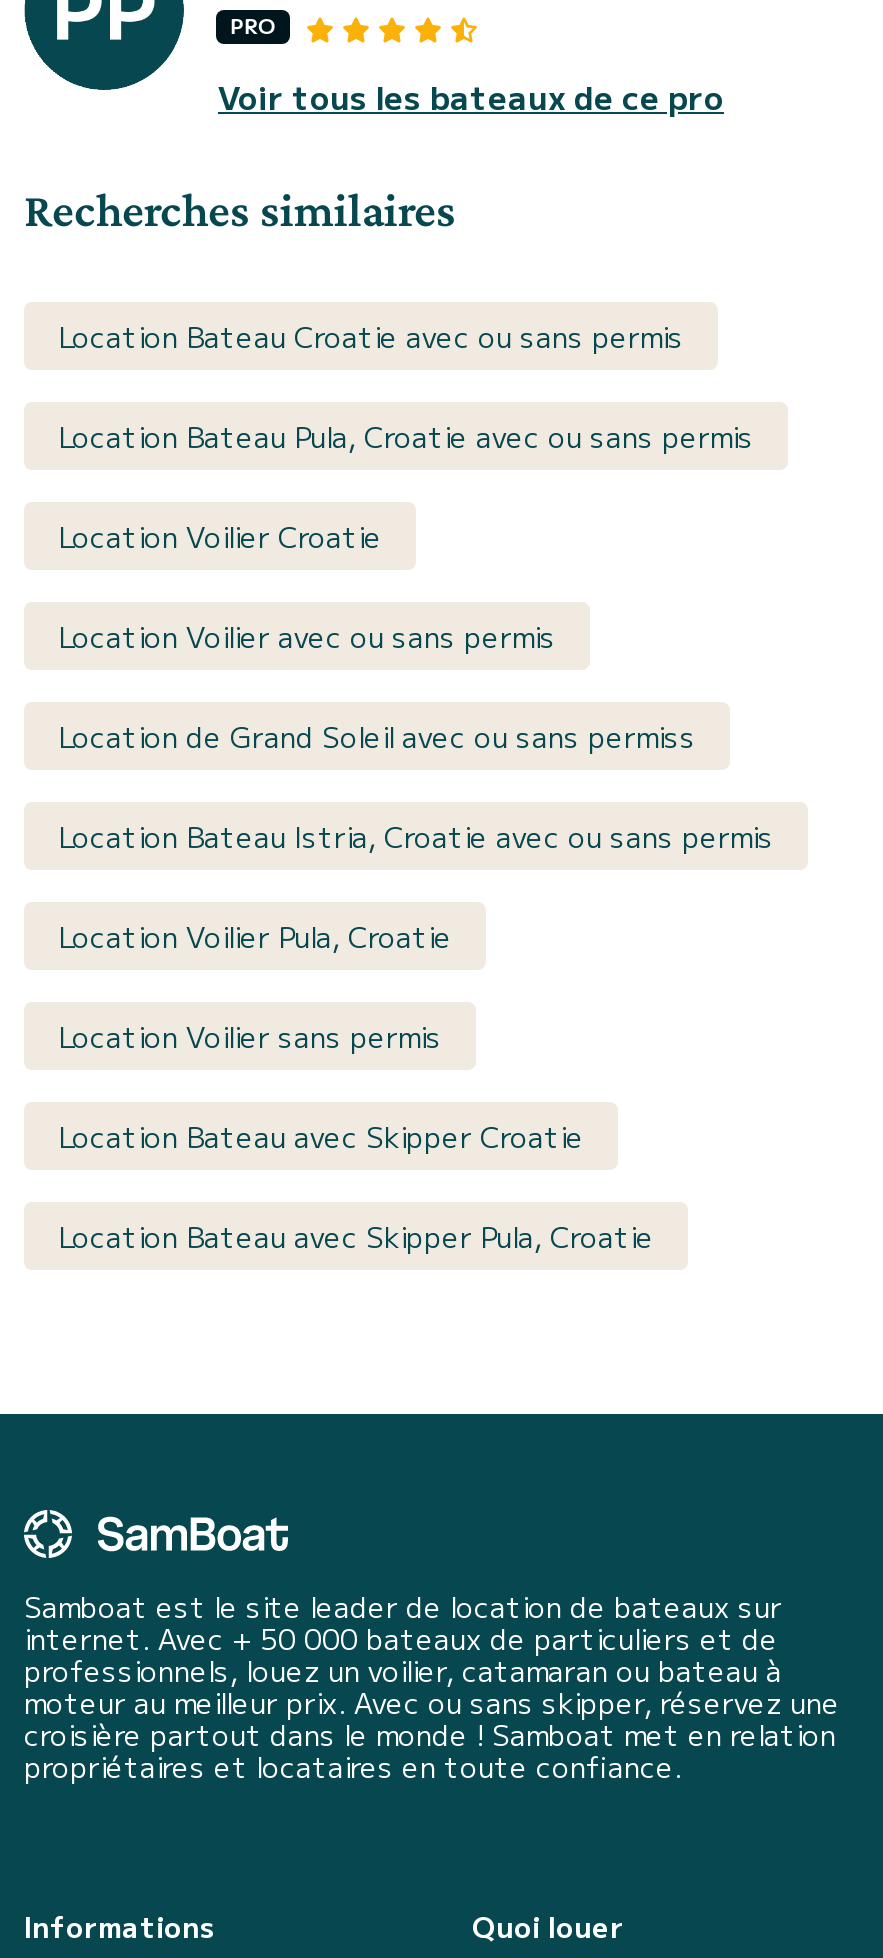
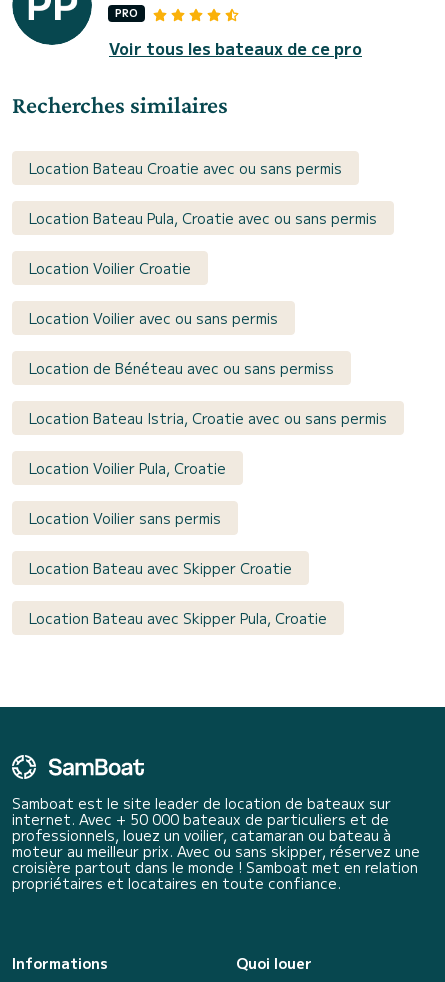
[58,716,696,756] Location de Grand Soleil avec ou sans permiss -> [29,358,334,378] Location de Bénéteau avec ou sans permiss

